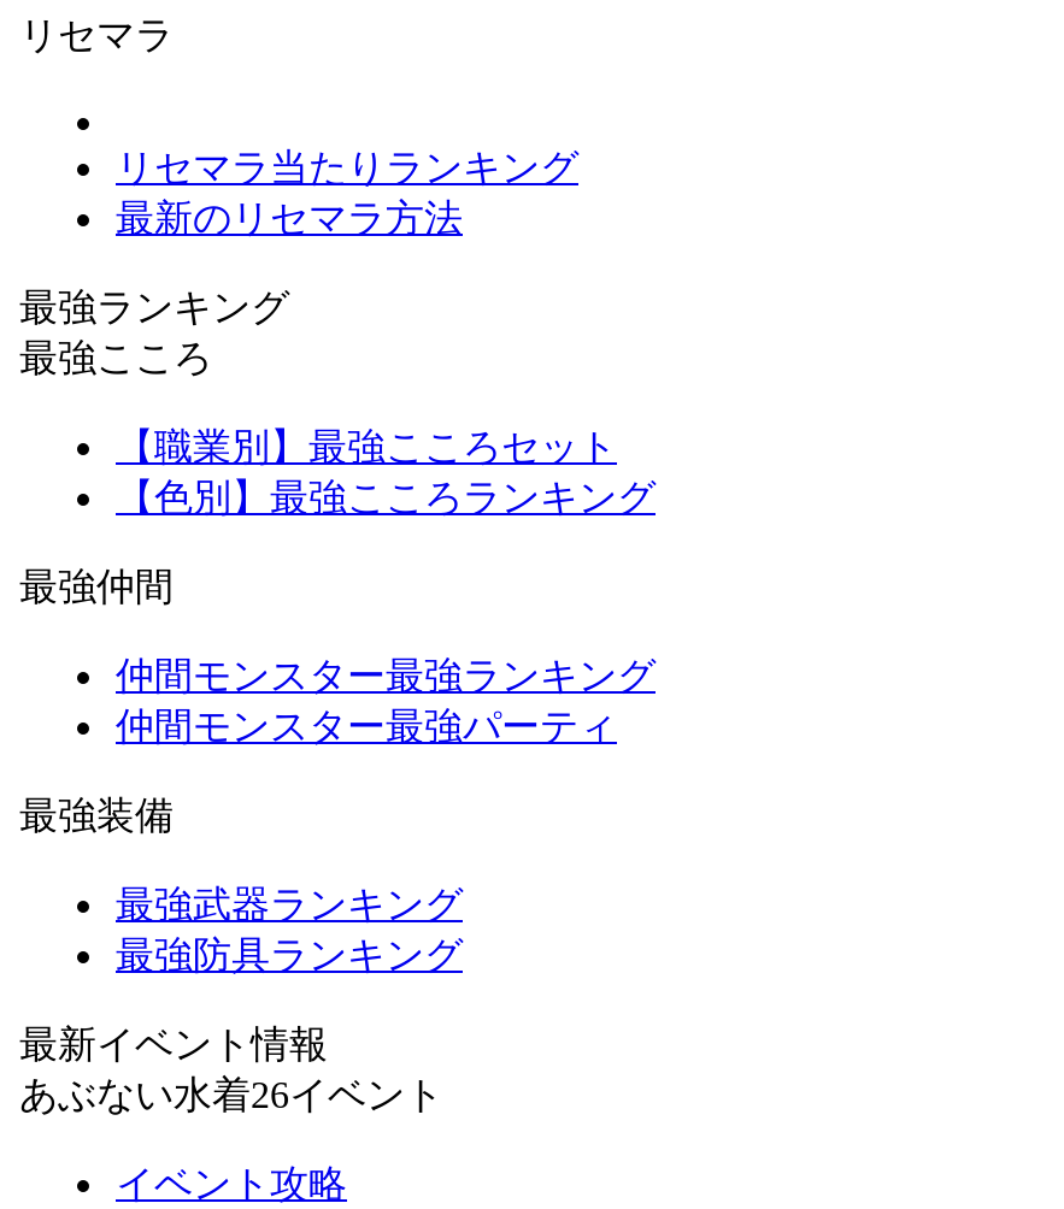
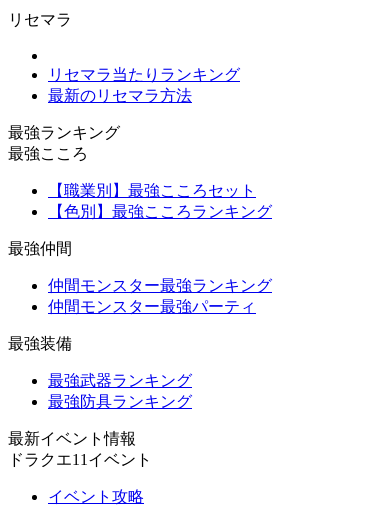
[19,1074,443,1115] あぶない水着26イベント -> [8,451,152,468] ドラクエ11イベント

